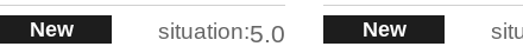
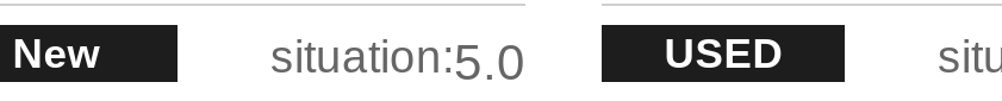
[362,17,406,41] New -> [664,29,783,77] USED

